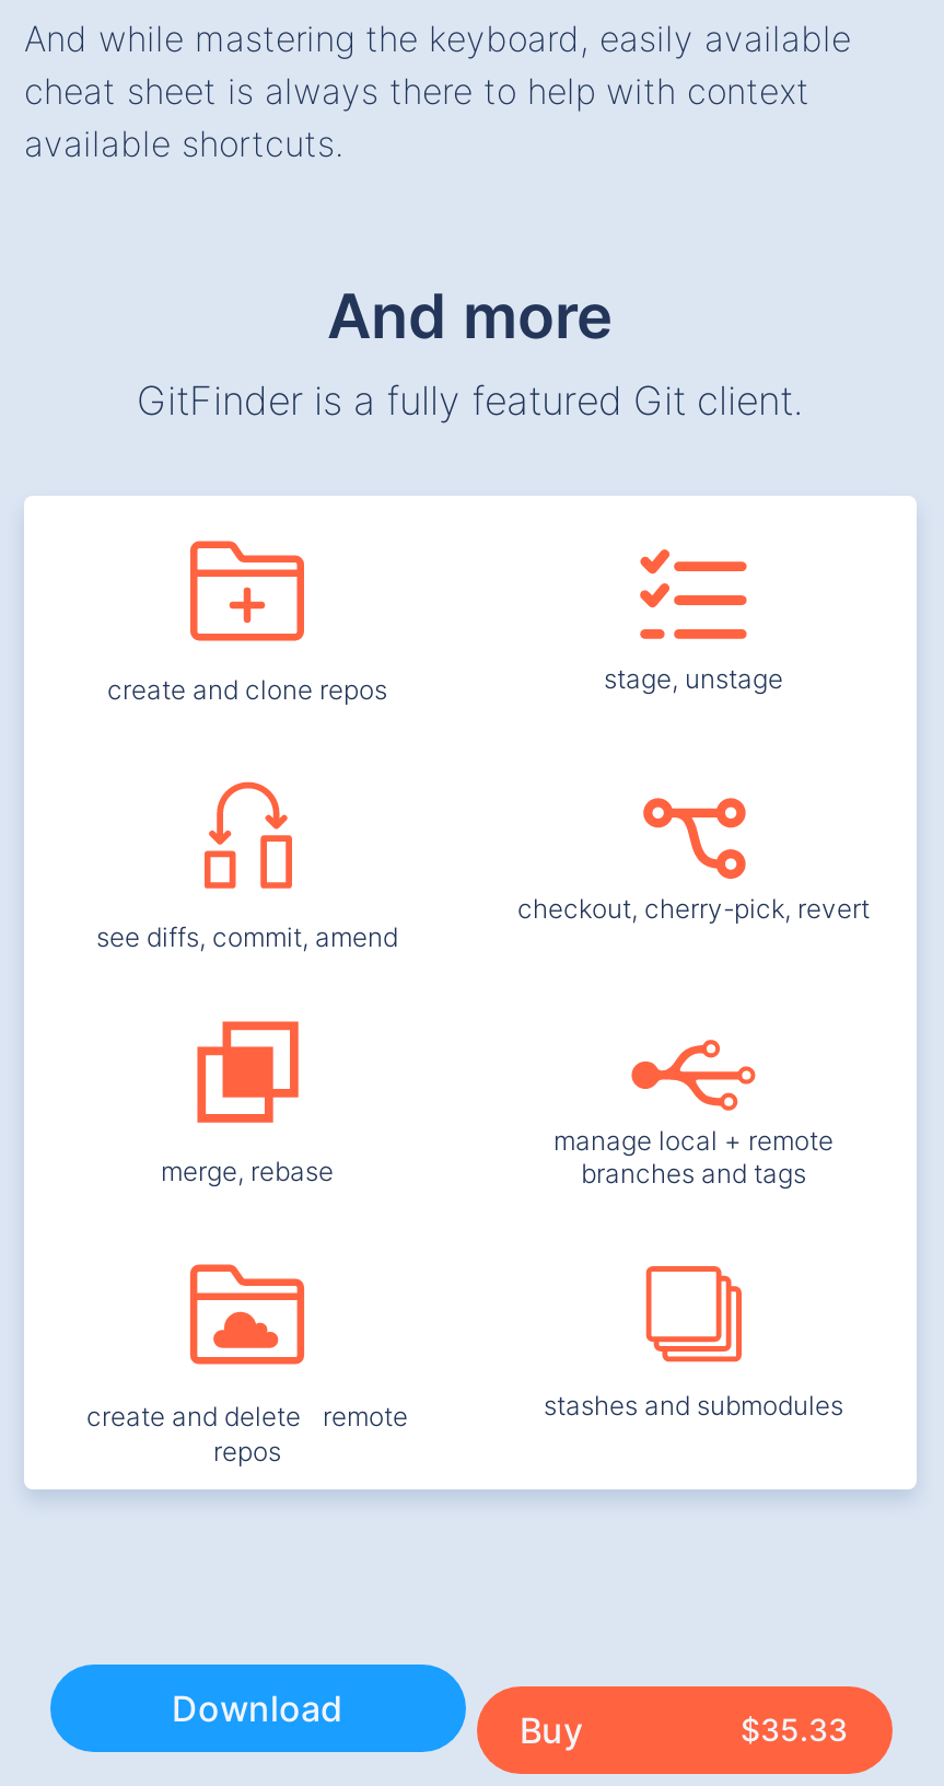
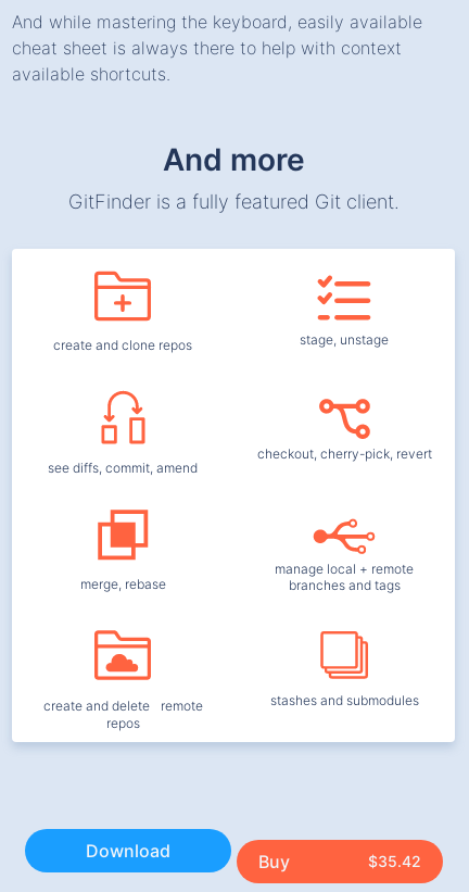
[741,1710,848,1747] $35.33 -> [367,851,421,870] $35.42

